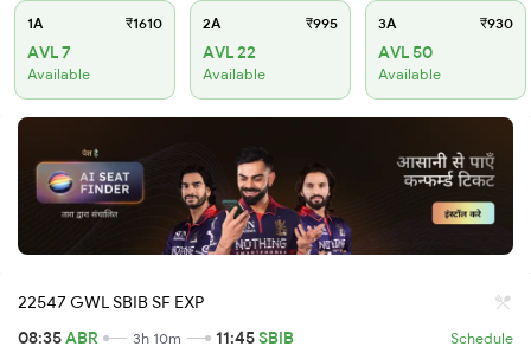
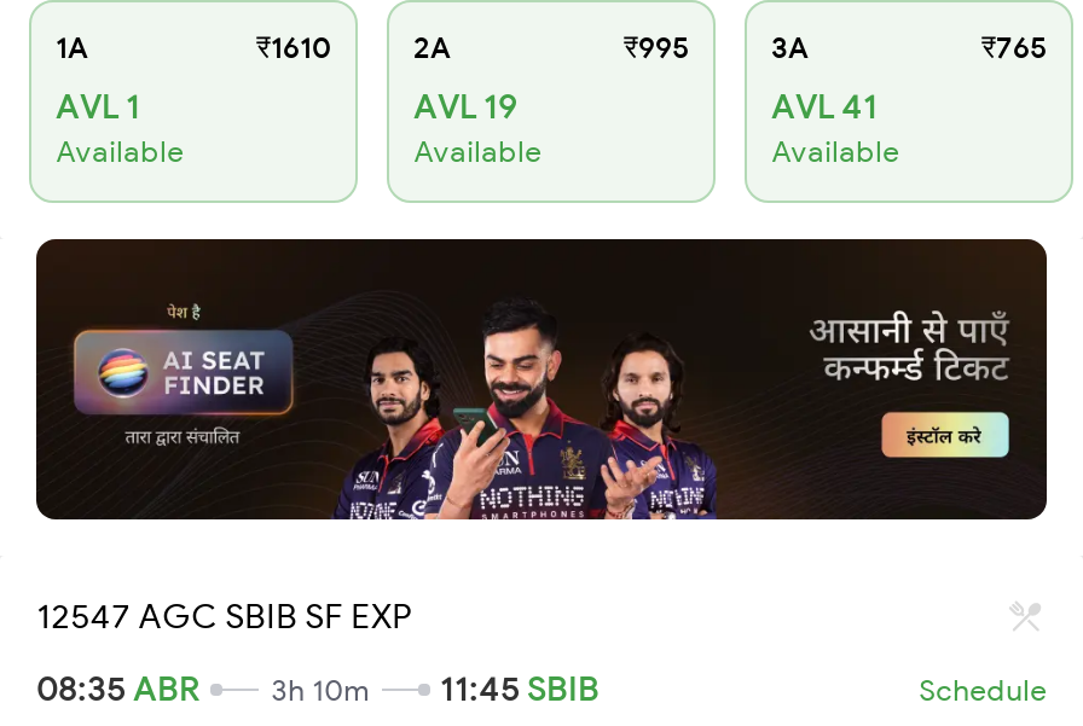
[473,14,513,32] ₹930 -> [967,29,1047,65] ₹765
[27,41,71,63] AVL 7 -> [56,85,140,128] AVL 1
[203,41,256,63] AVL 22 -> [413,85,517,128] AVL 19
[378,41,433,63] AVL 50 -> [771,85,878,128] AVL 41
[18,292,204,313] 22547 GWL SBIB SF EXP -> [36,595,411,638] 12547 AGC SBIB SF EXP

